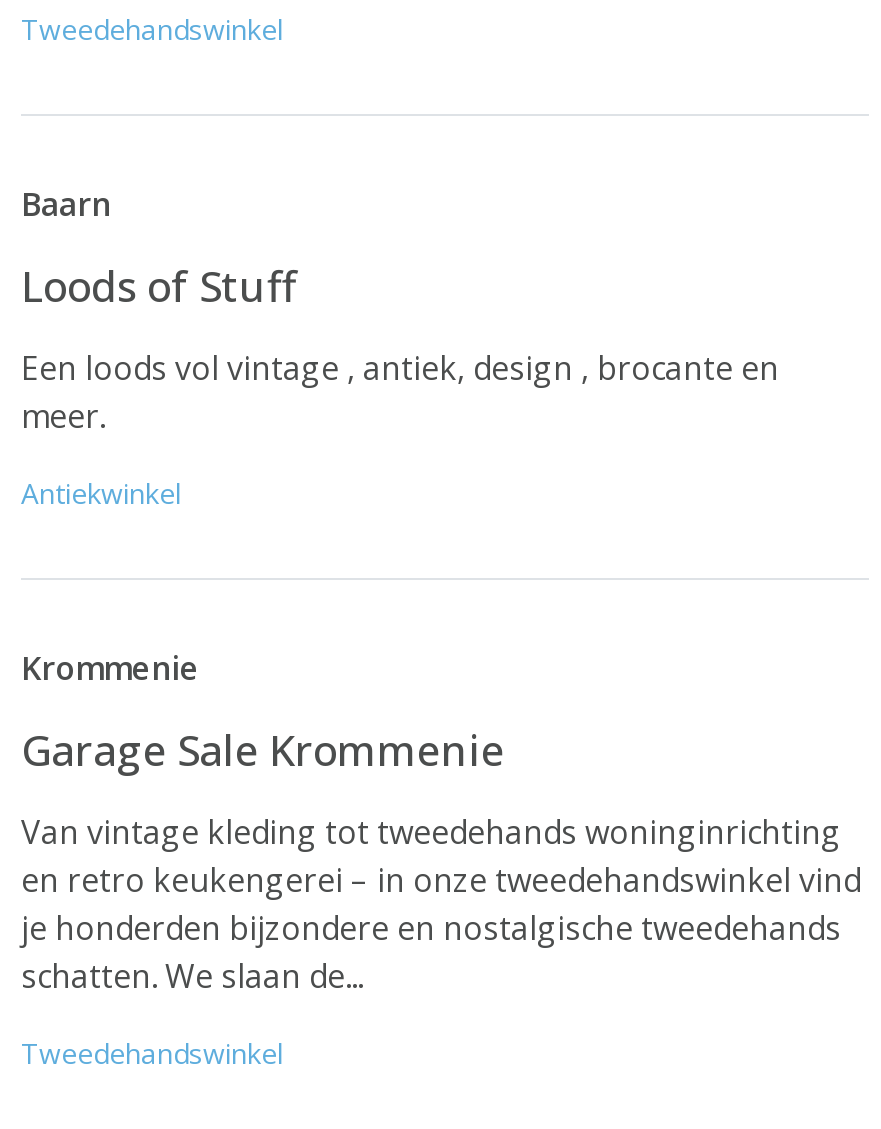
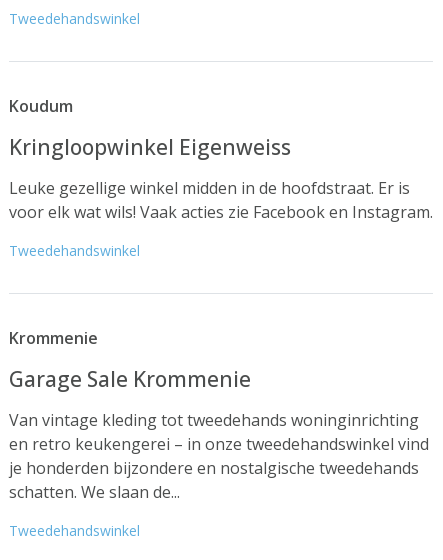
[21,182,111,226] Baarn -> [9,95,73,117] Koudum
[21,258,297,314] Loods of Stuff -> [9,133,291,161] Kringloopwinkel Eigenweiss
[21,346,779,438] Een loods vol vintage , antiek, design , brocante en | meer. -> [9,177,433,223] Leuke gezellige winkel midden in de hoofdstraat. Er is | voor elk wat wils! Vaak acties zie Facebook en Instagram.
[21,474,181,512] Antiekwinkel -> [9,241,140,260] Tweedehandswinkel

